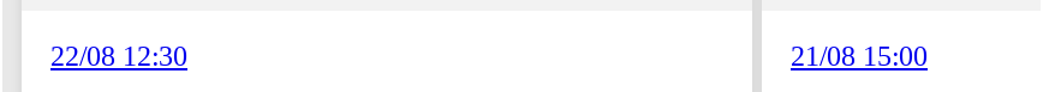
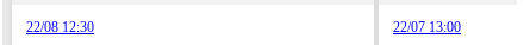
[791,39,928,73] 21/08 15:00 -> [393,19,461,36] 22/07 13:00

